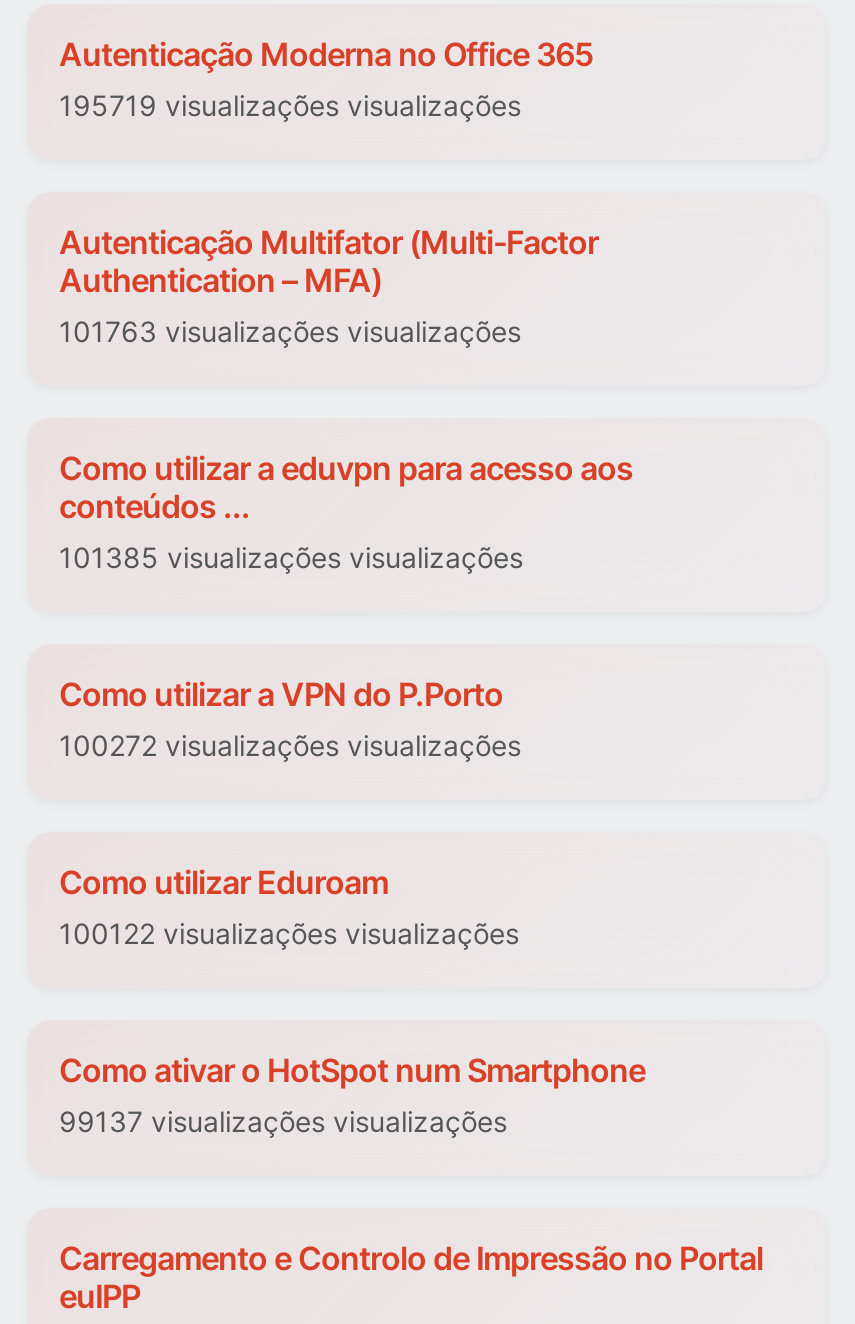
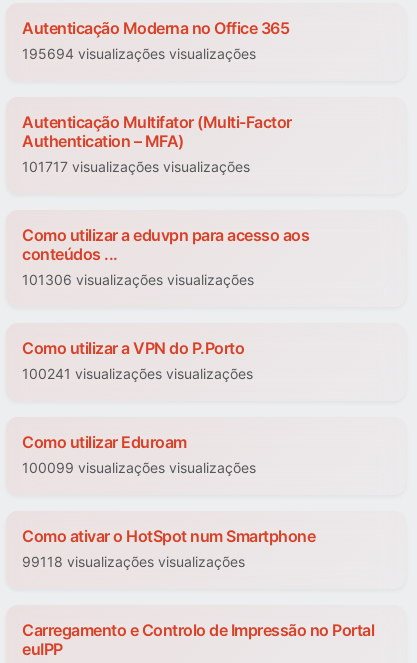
[59,89,521,123] 195719 visualizações visualizações -> [22,45,256,62] 195694 visualizações visualizações
[59,315,521,349] 101763 visualizações visualizações -> [22,158,250,175] 101717 visualizações visualizações
[59,541,523,575] 101385 visualizações visualizações -> [22,271,254,288] 101306 visualizações visualizações
[59,729,521,763] 100272 visualizações visualizações -> [22,365,253,382] 100241 visualizações visualizações
[59,917,519,951] 100122 visualizações visualizações -> [22,459,256,476] 100099 visualizações visualizações
[59,1105,507,1139] 99137 visualizações visualizações -> [22,553,245,570] 99118 visualizações visualizações

